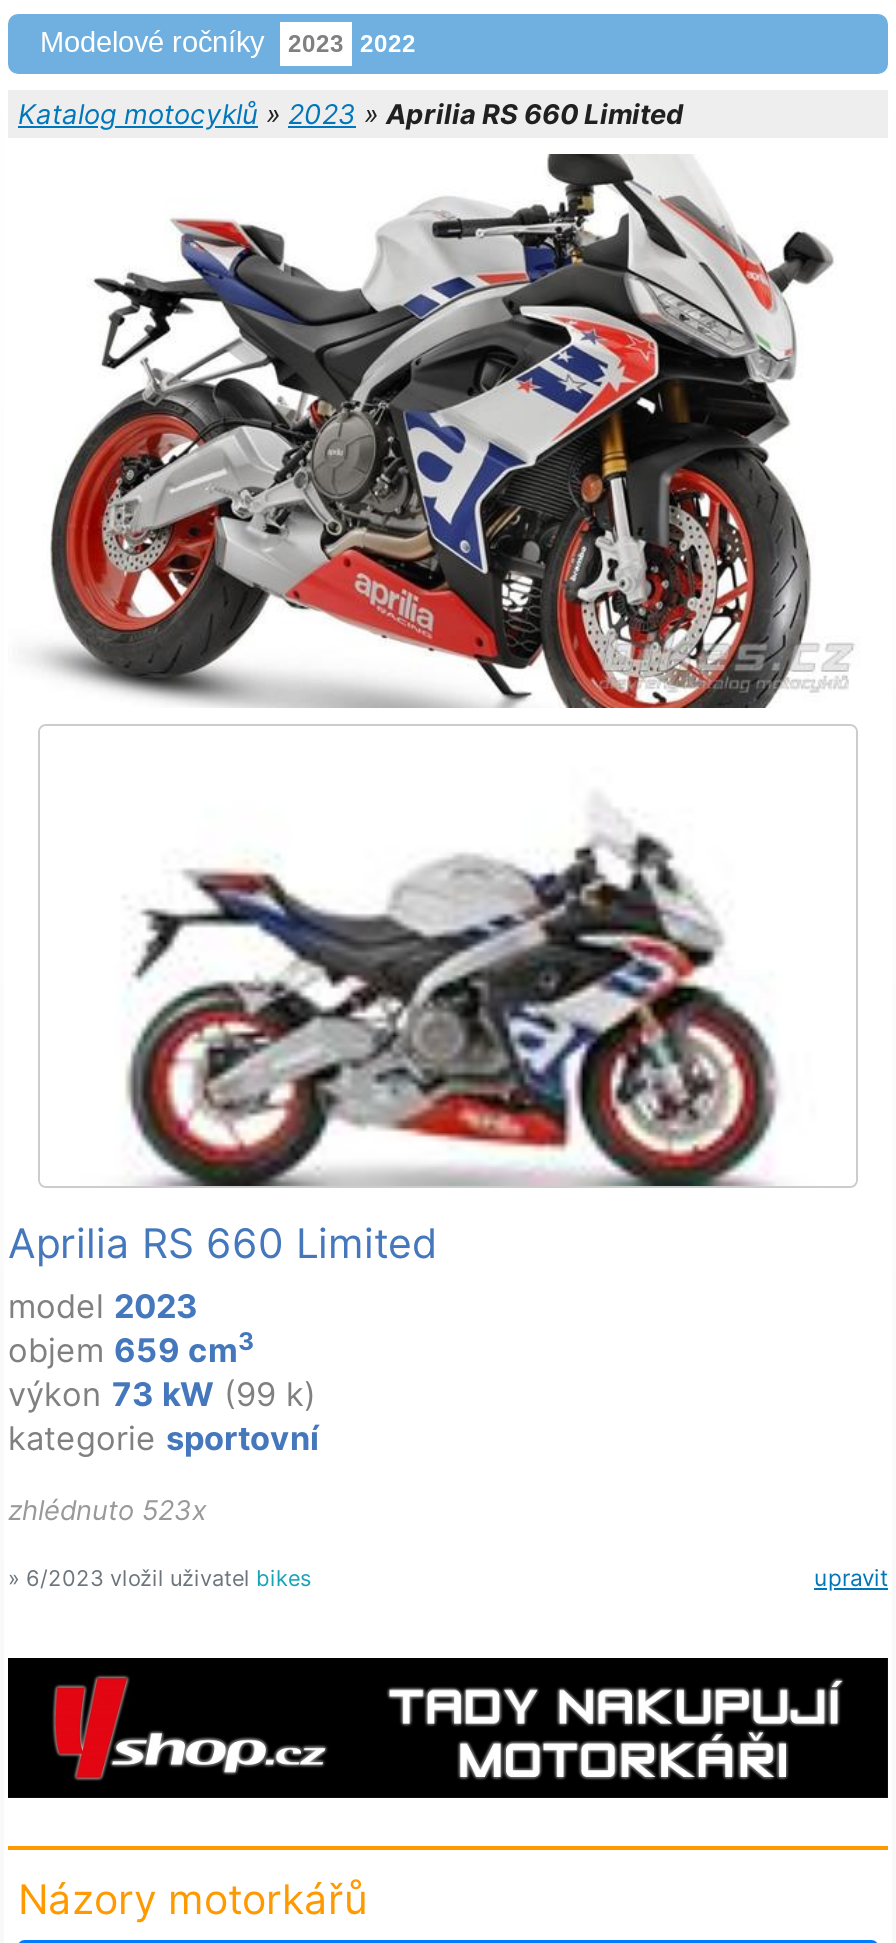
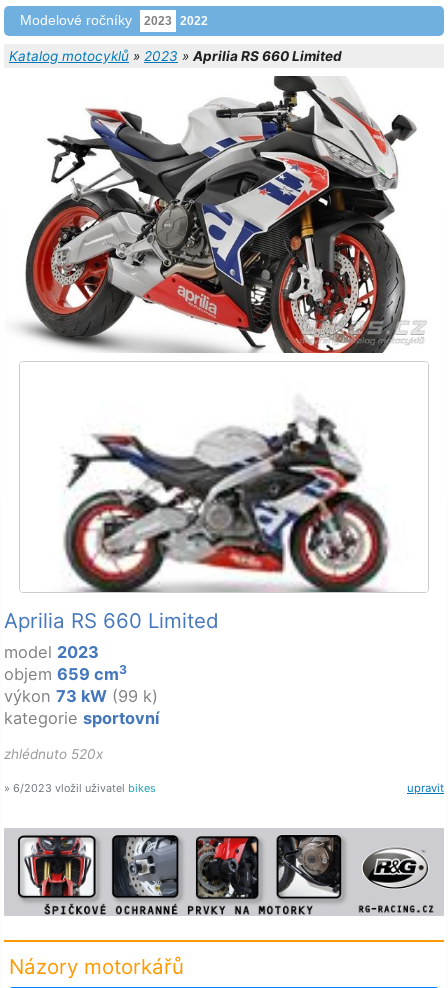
[8,1494,206,1526] zhlédnuto 523x -> [4,746,103,762] zhlédnuto 520x
[6,1658,890,1800] [image] -> [4,829,444,916] [image]

